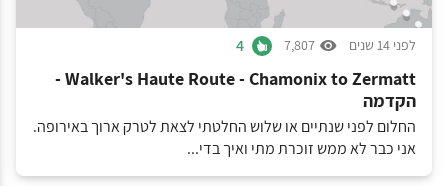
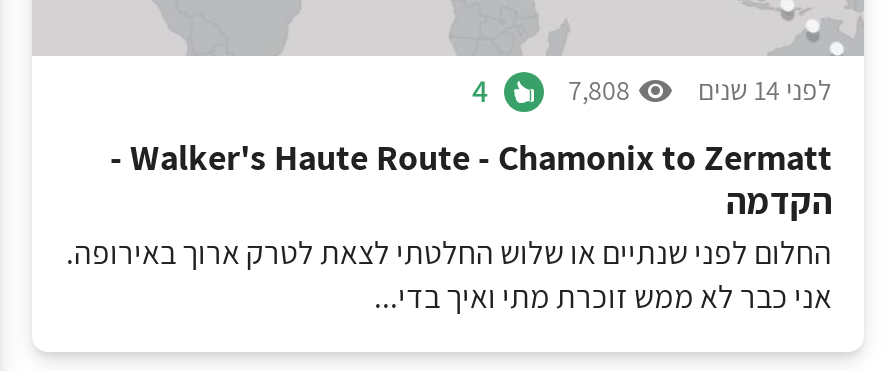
[284,36,315,54] 7,807 -> [568,73,630,109] 7,808

